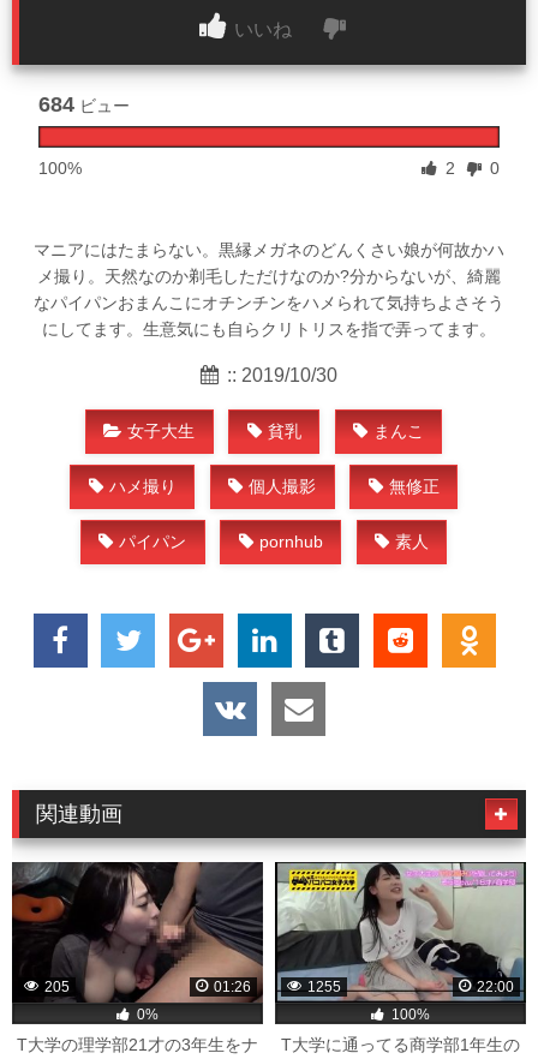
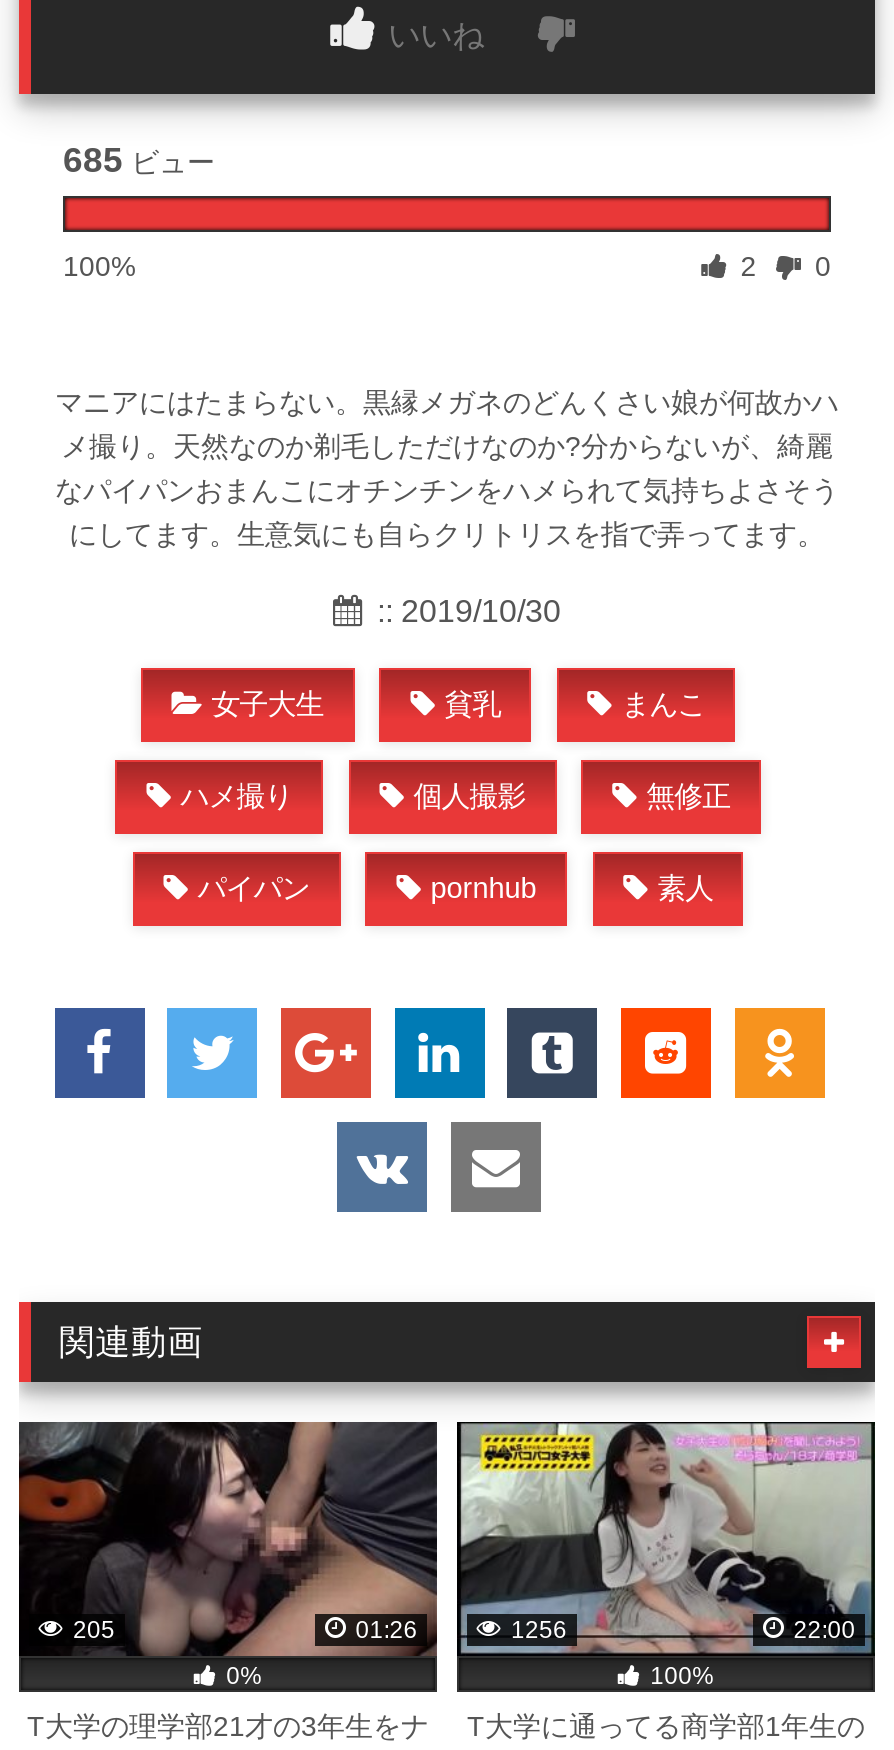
[38,92,130,116] 684ビュー -> [63,139,215,179] 685ビュー
[304,979,341,995] 1255 -> [505,1616,567,1644] 1256

